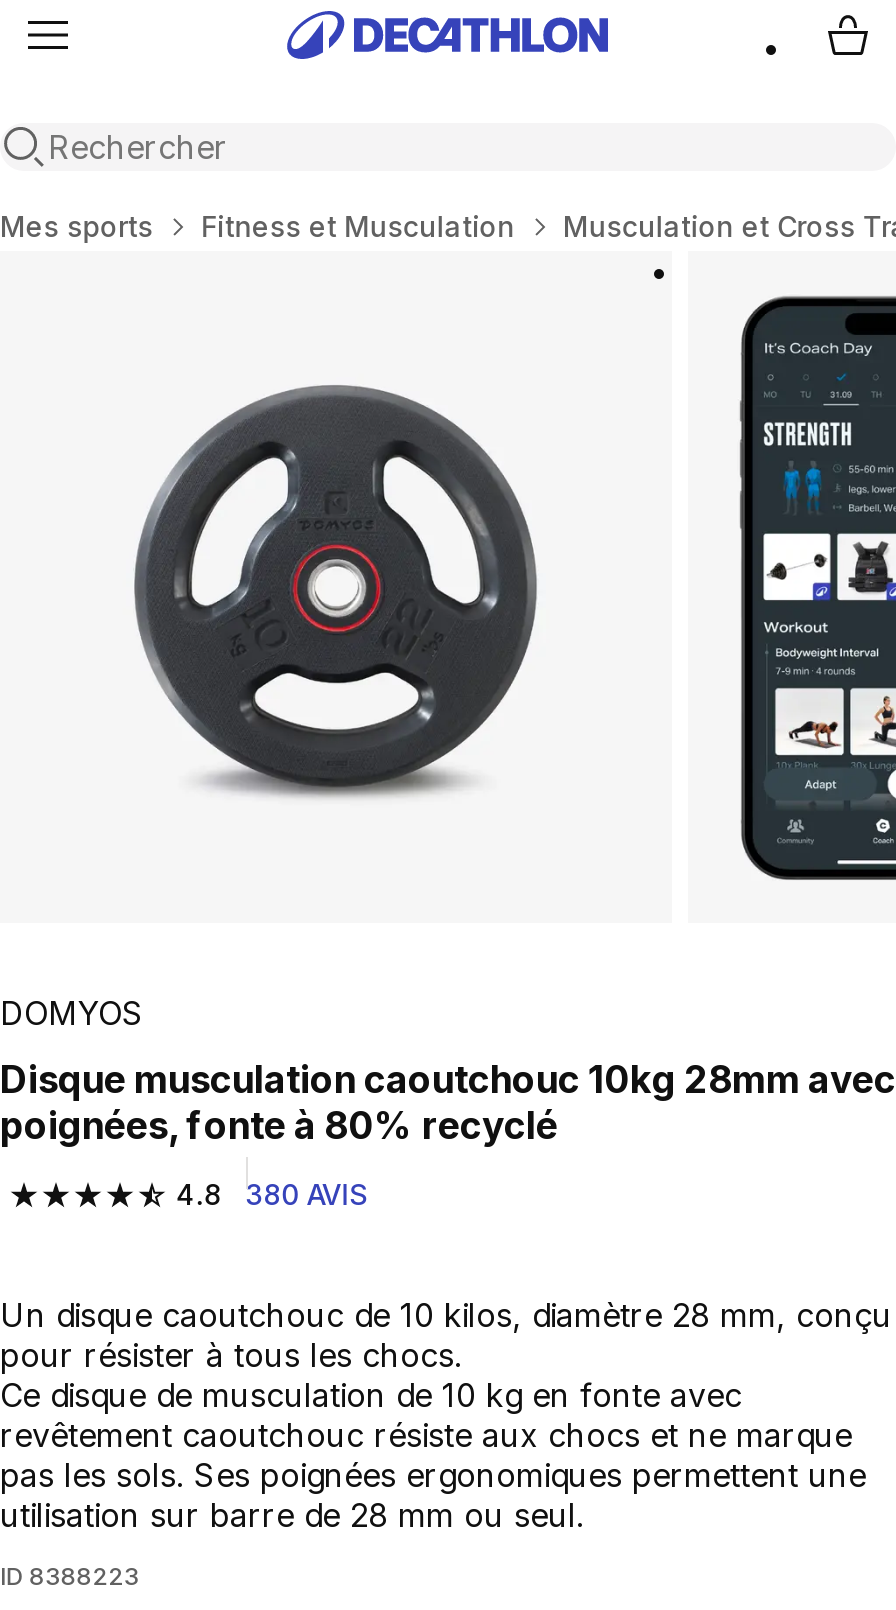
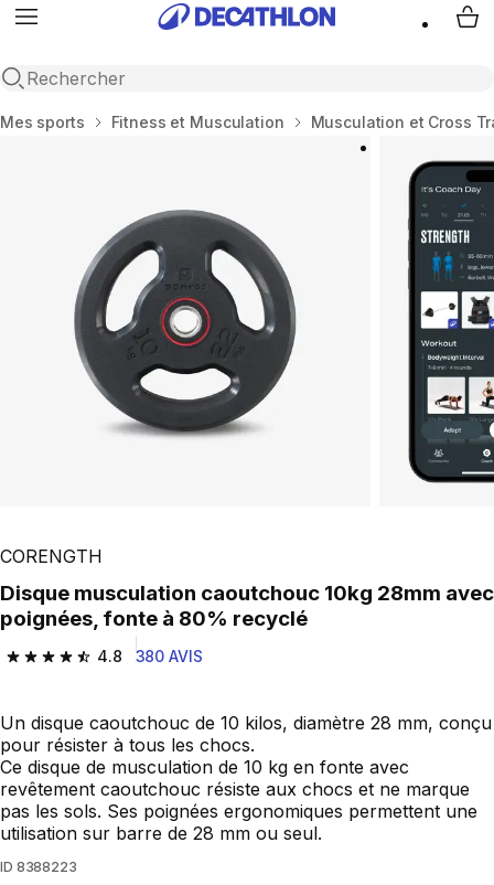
[0,994,144,1034] DOMYOS -> [0,545,103,568] CORENGTH

